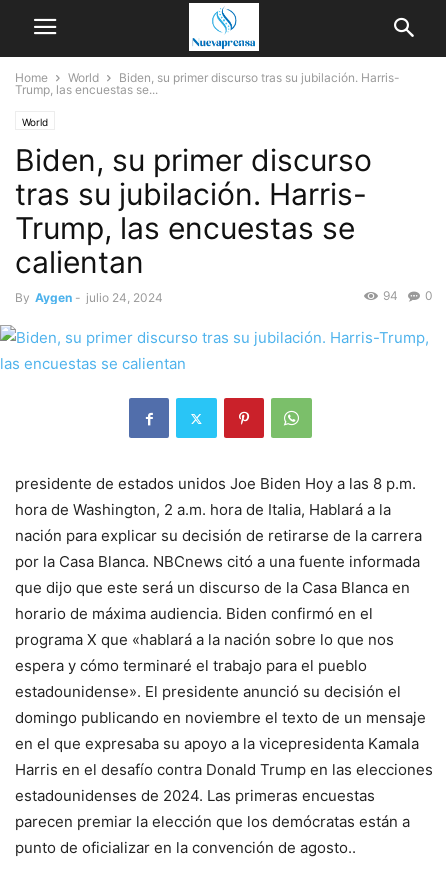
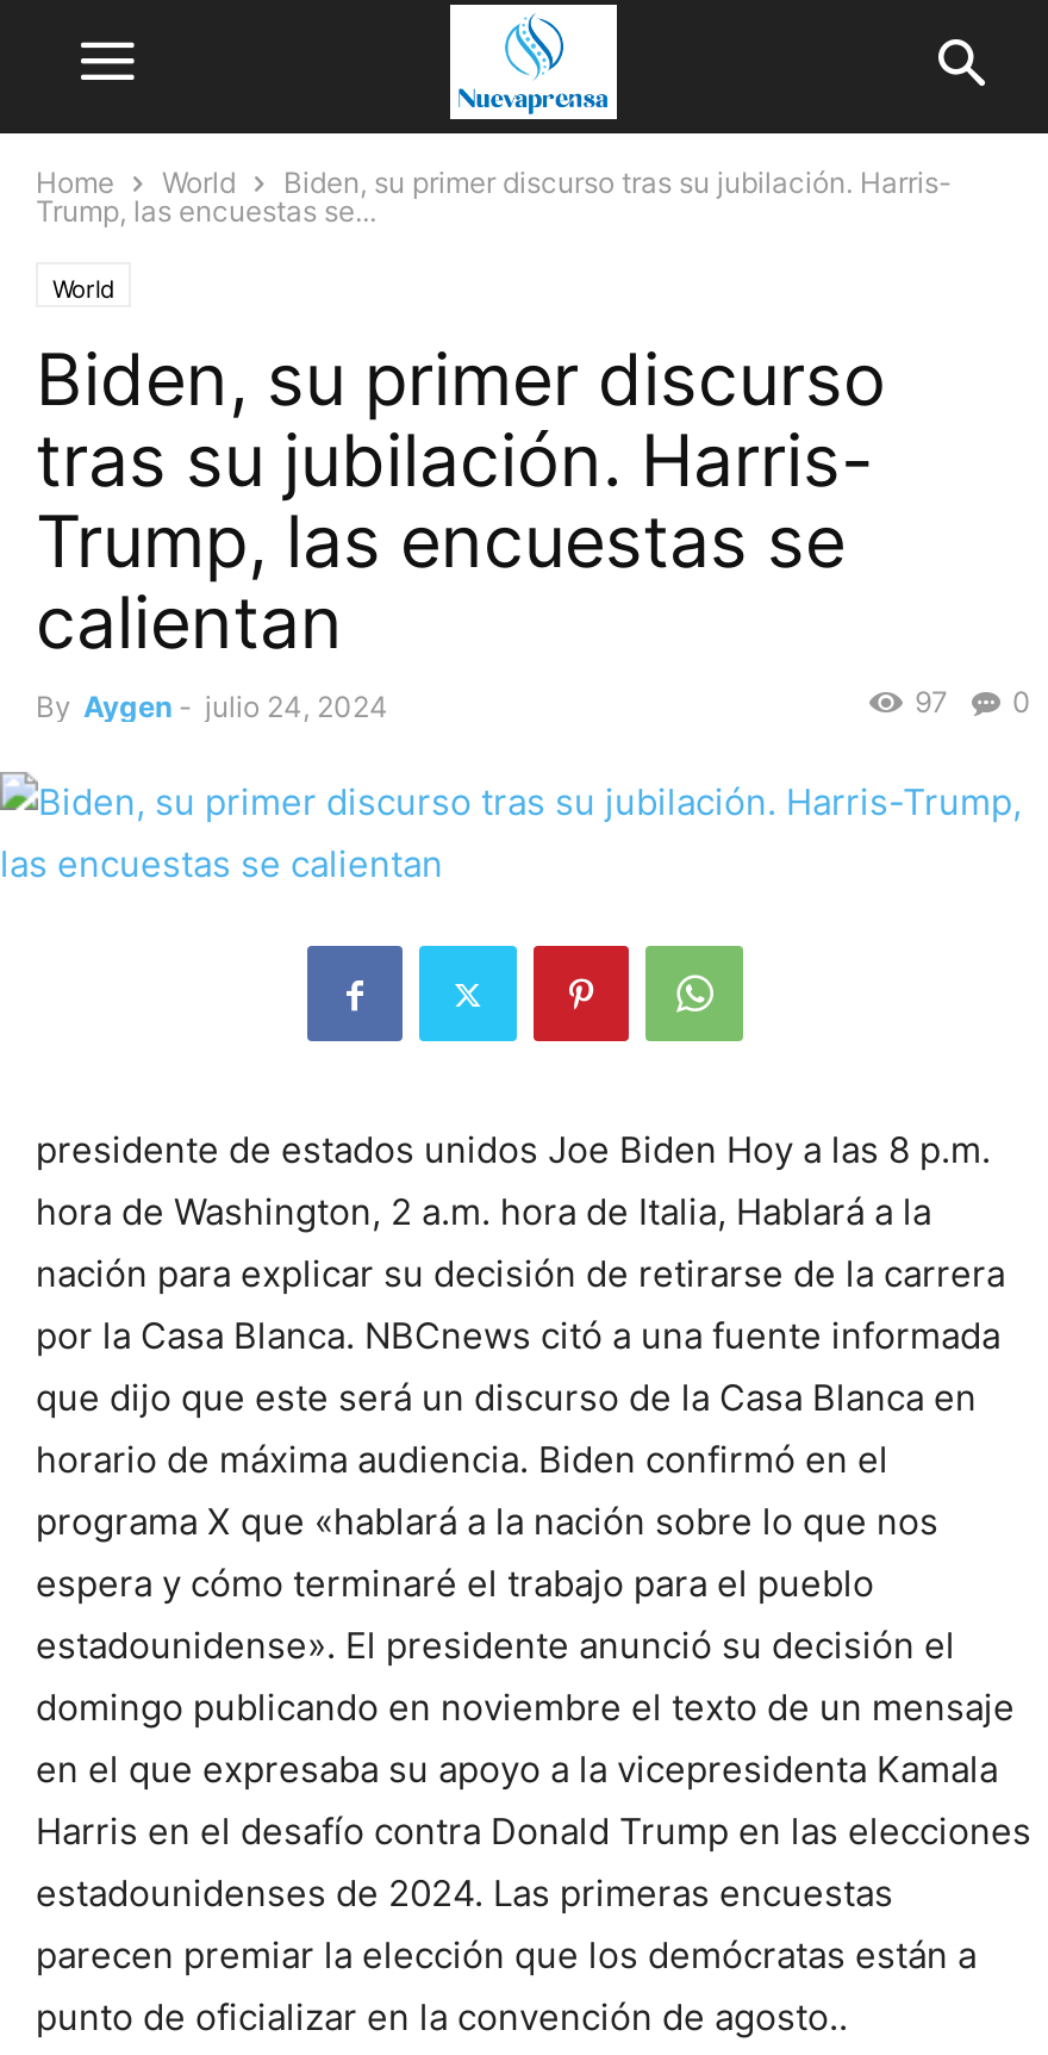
[383,288,433,303] 94 0 -> [915,684,1031,720] 97 0

